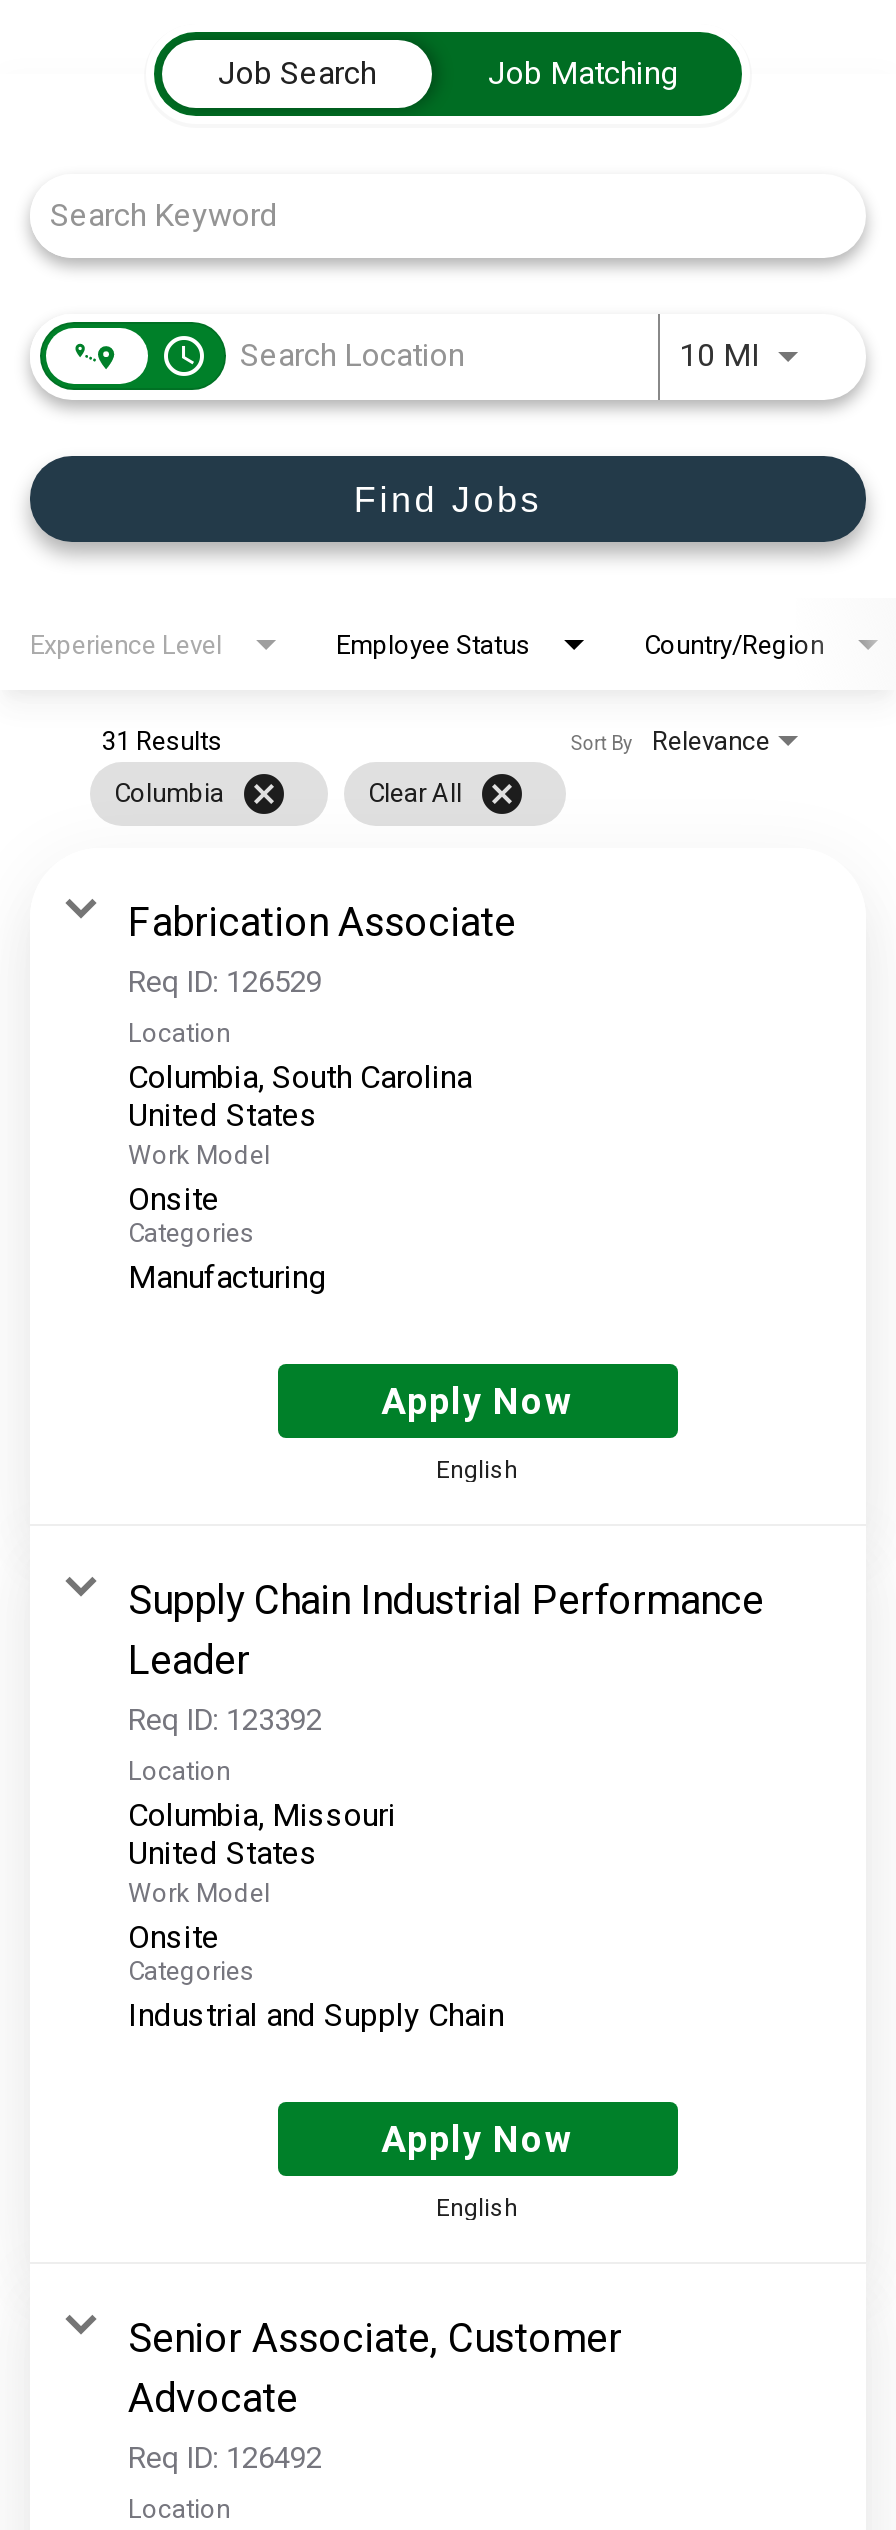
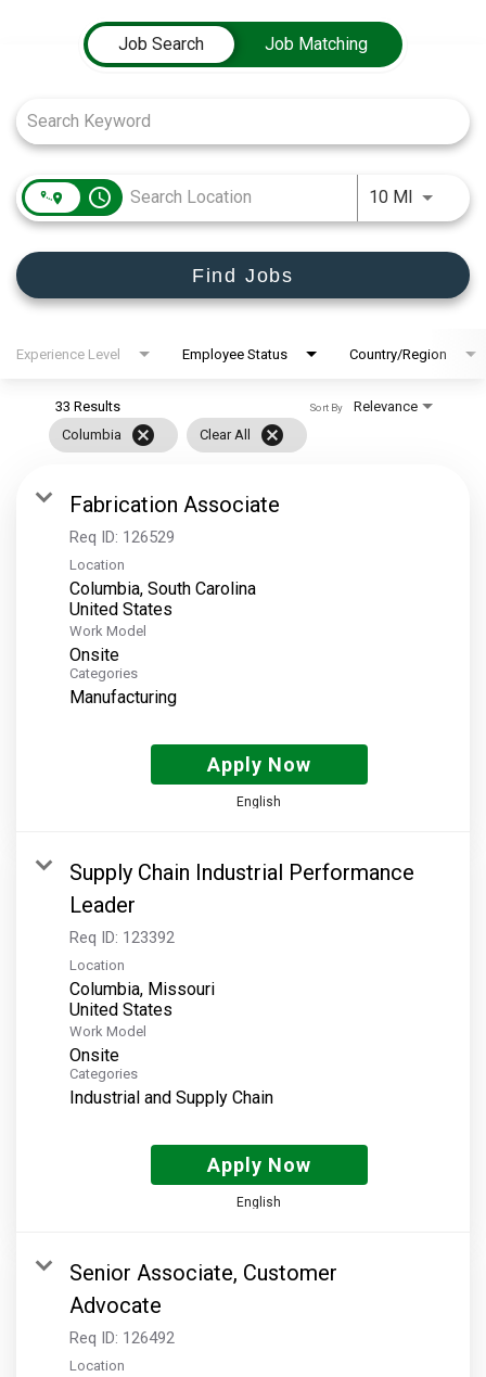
[102,726,222,756] 31 Results -> [55,398,120,414] 33 Results

